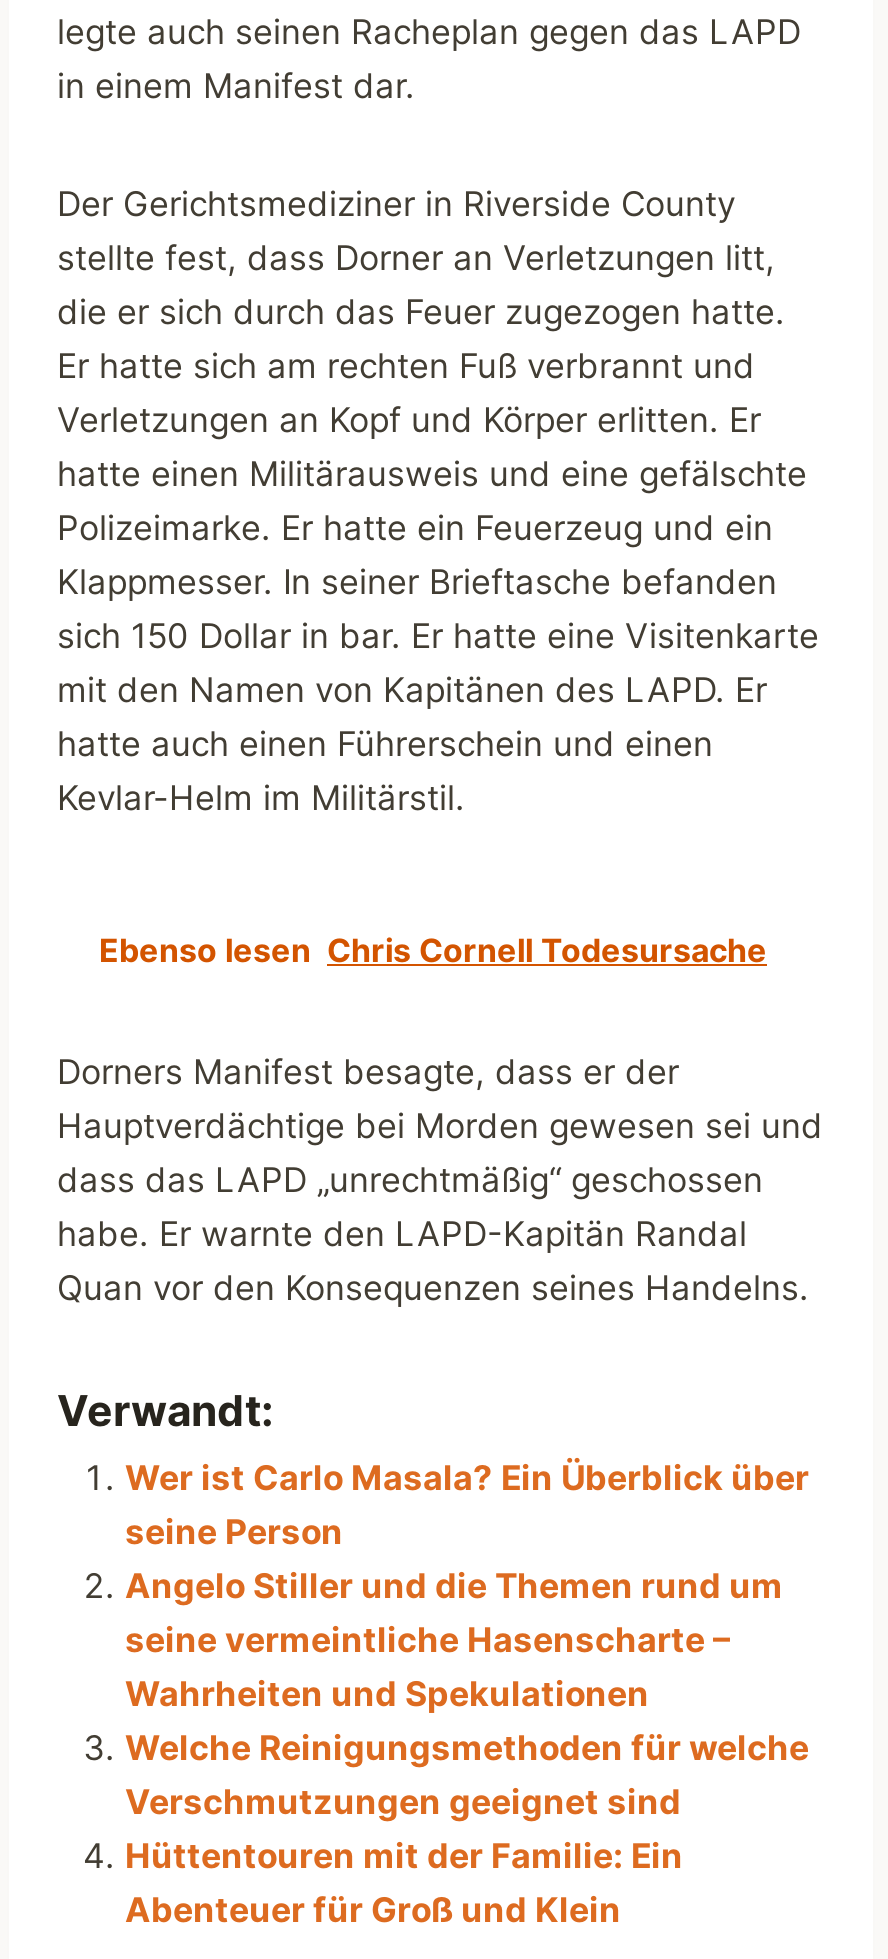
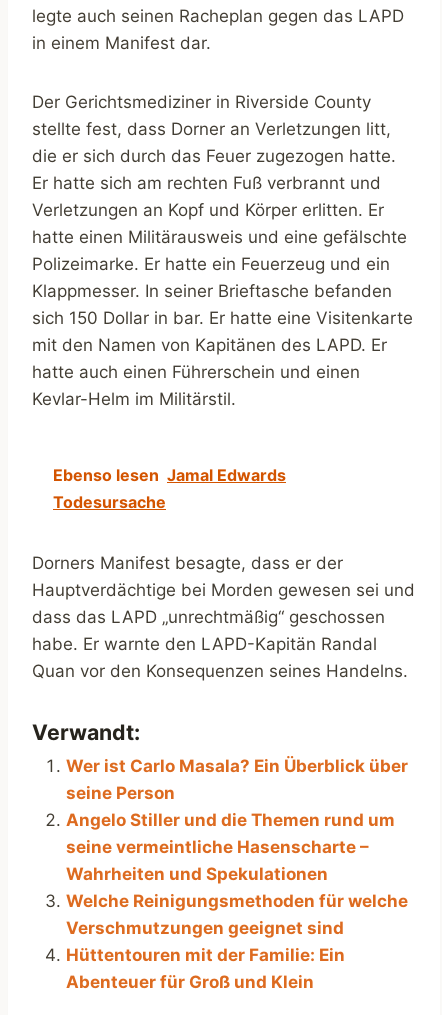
[99,929,767,969] Ebenso lesen Chris Cornell Todesursache -> [53,464,286,511] Ebenso lesen Jamal Edwards | Todesursache

